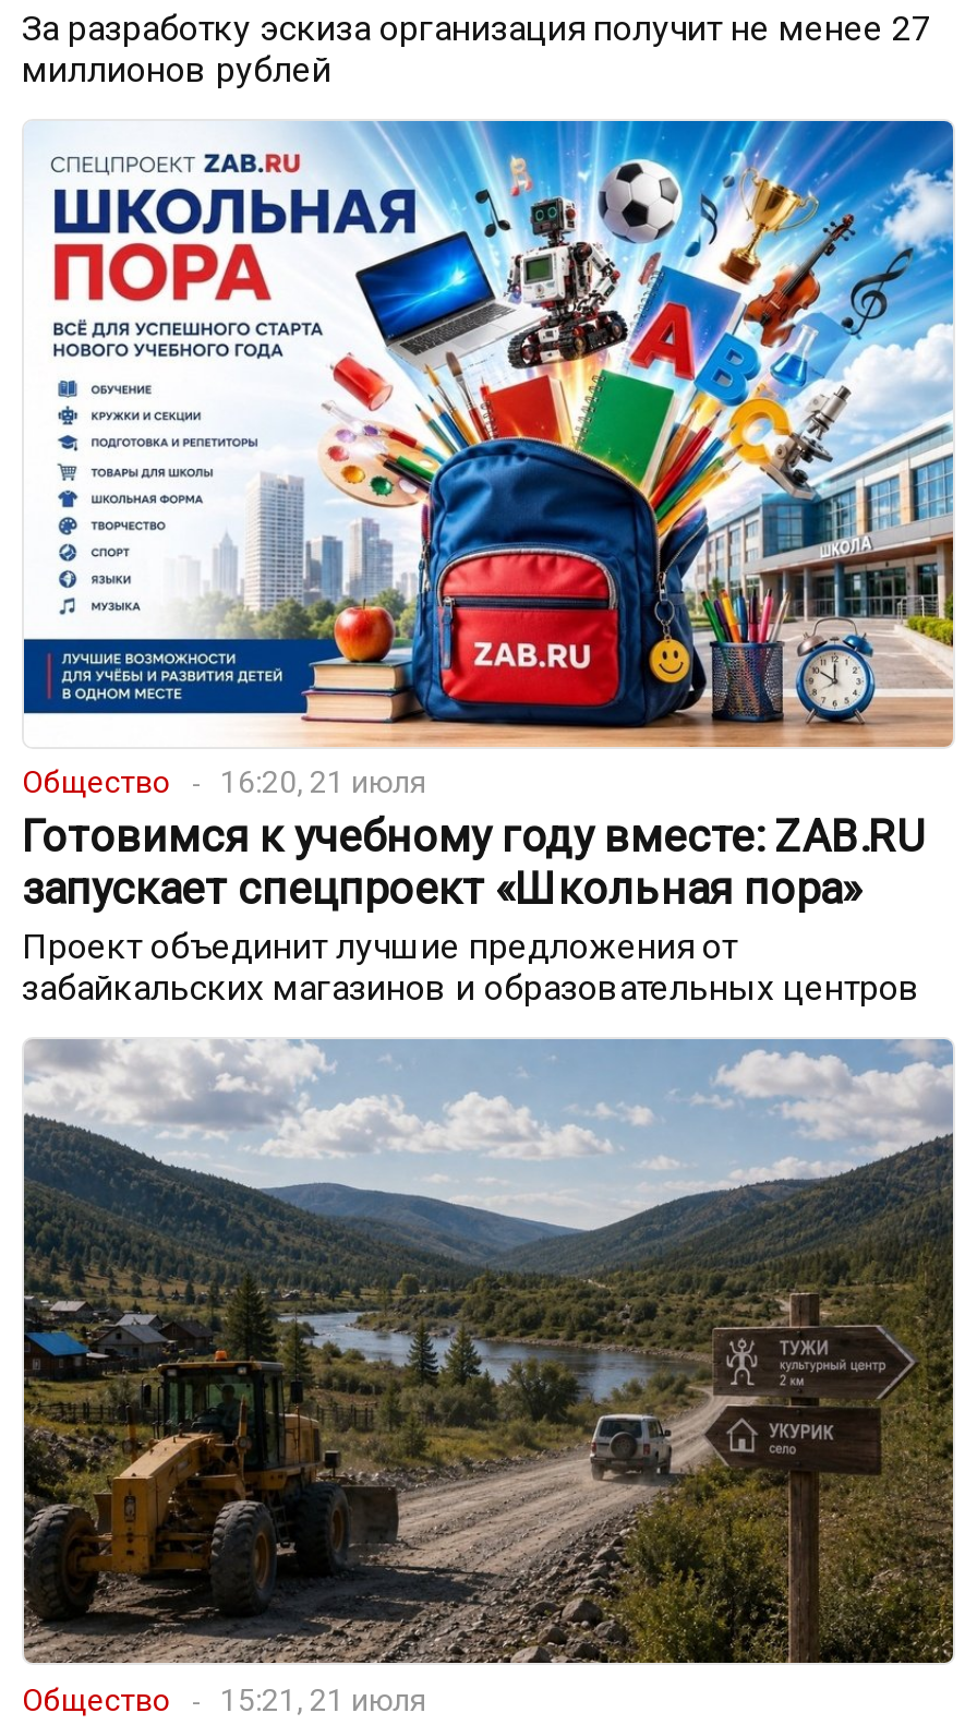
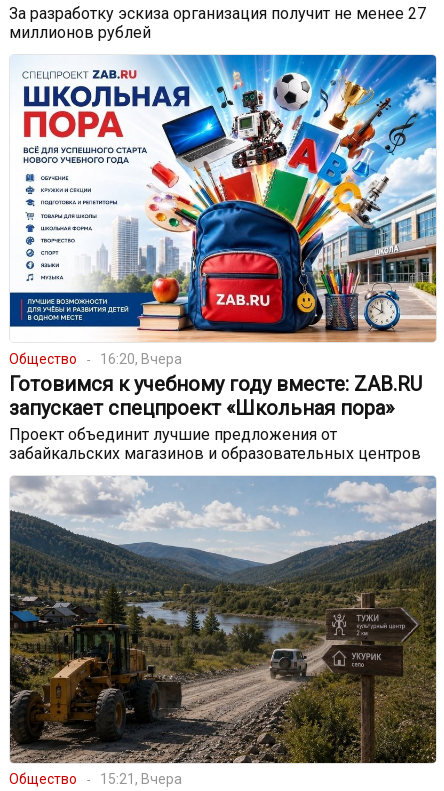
[22,764,427,799] Общество 16:20, 21 июля -> [9,350,182,366] Общество 16:20, Вчера
[22,1682,427,1717] Общество 15:21, 21 июля -> [9,771,182,787] Общество 15:21, Вчера

